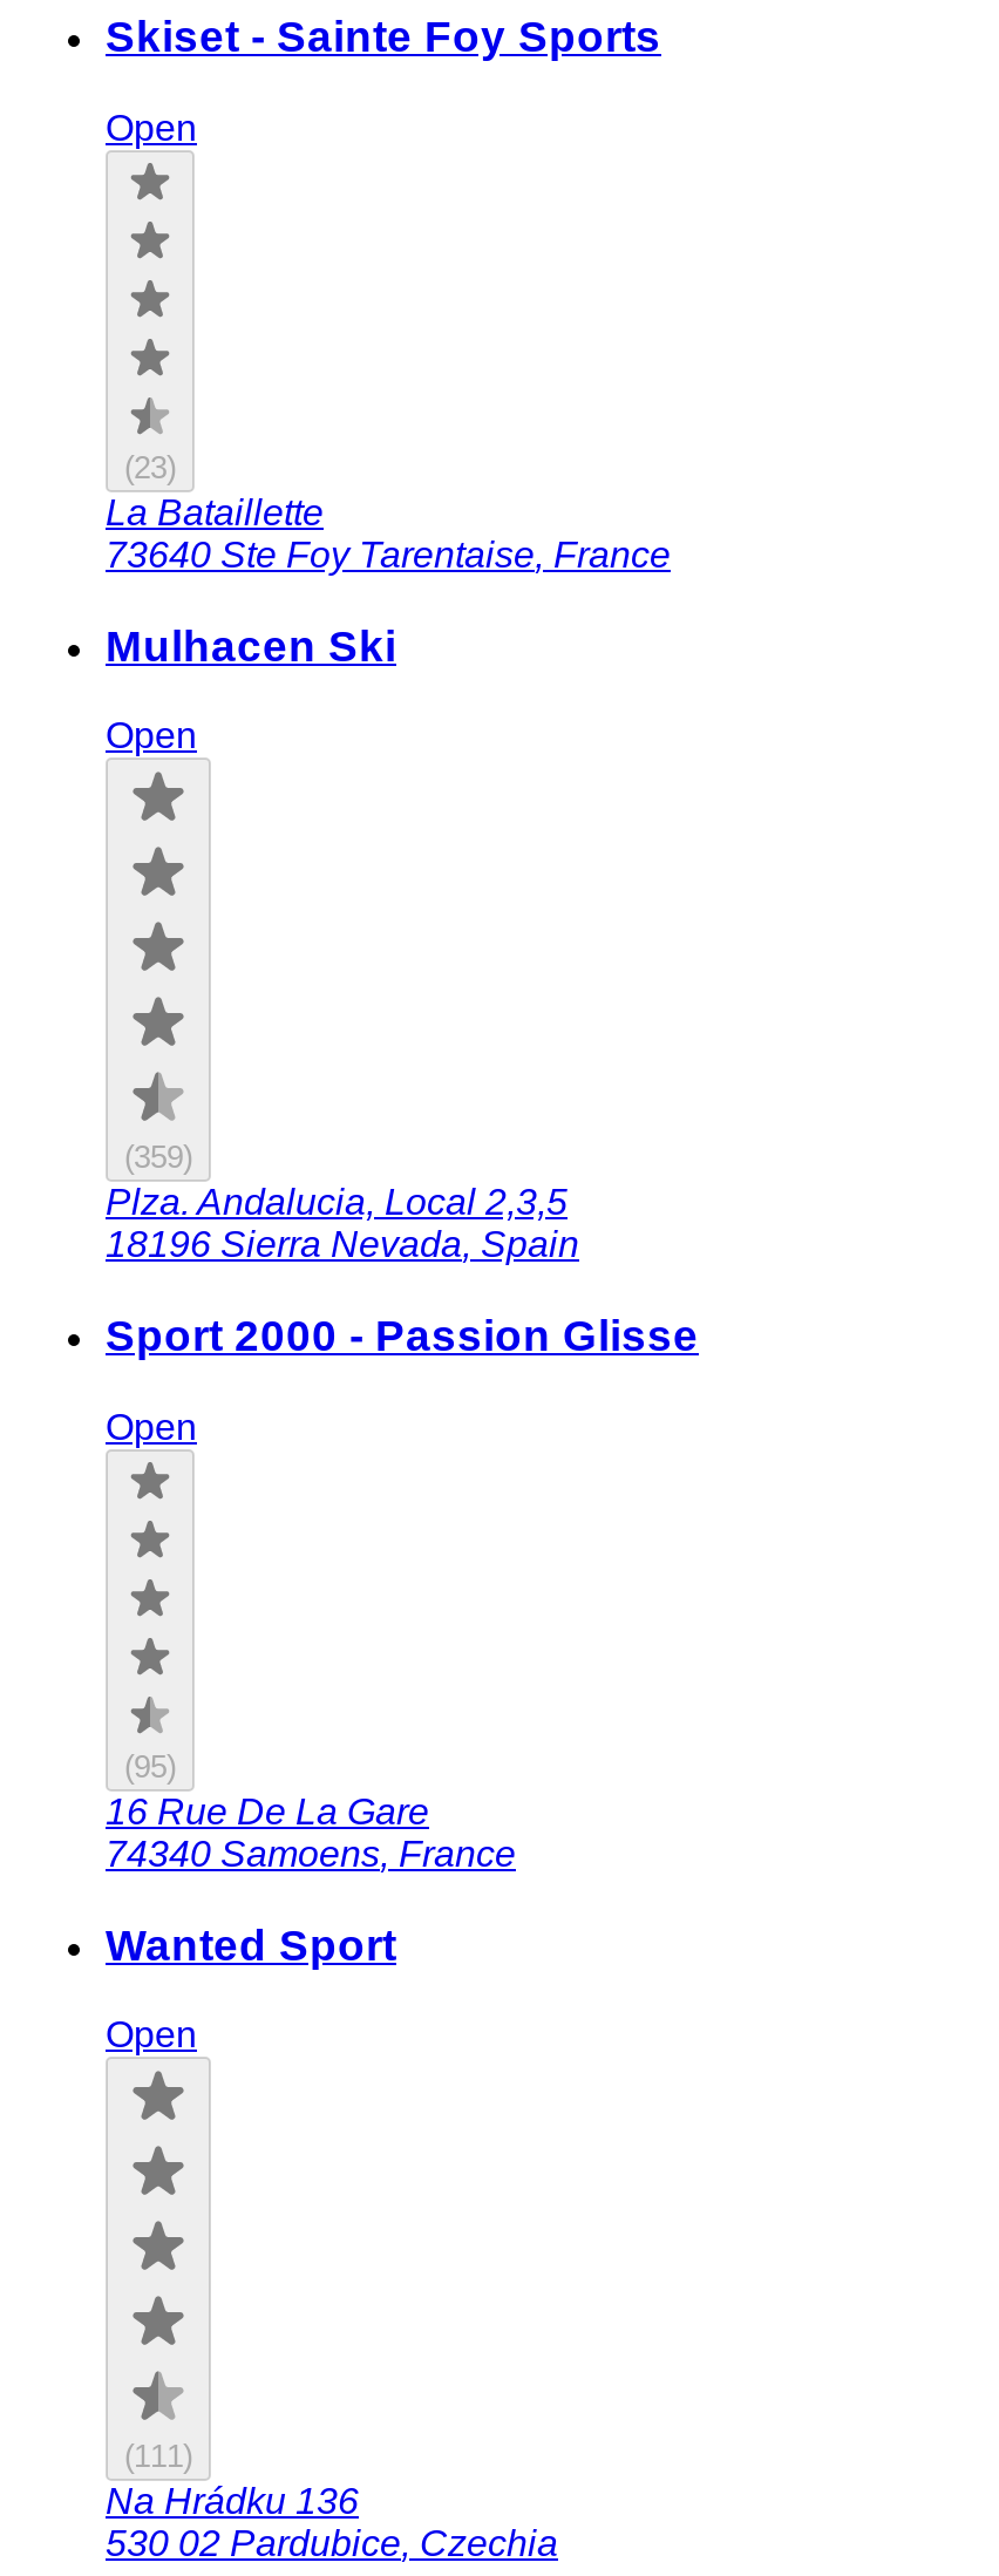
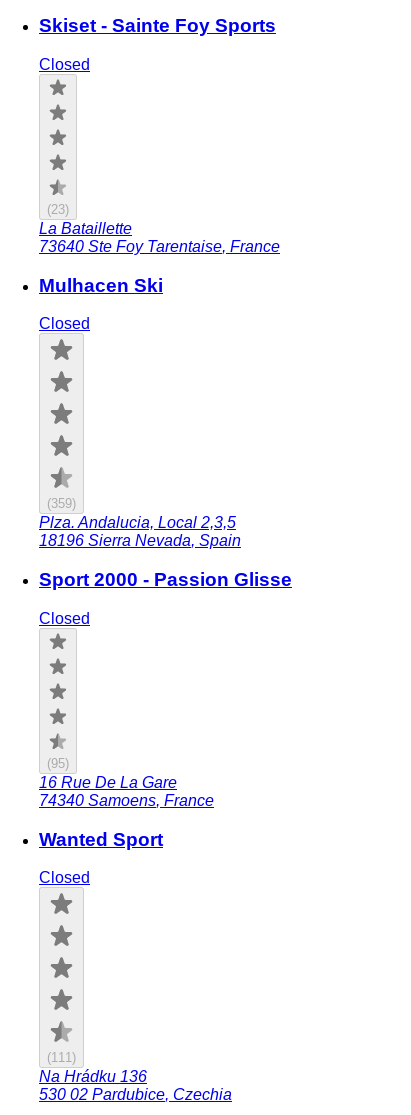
[106,108,197,148] Open -> [39,56,90,73] Closed
[106,716,197,756] Open -> [39,315,90,332] Closed
[106,1407,197,1447] Open -> [39,610,90,627] Closed
[106,2015,197,2055] Open -> [39,869,90,886] Closed

